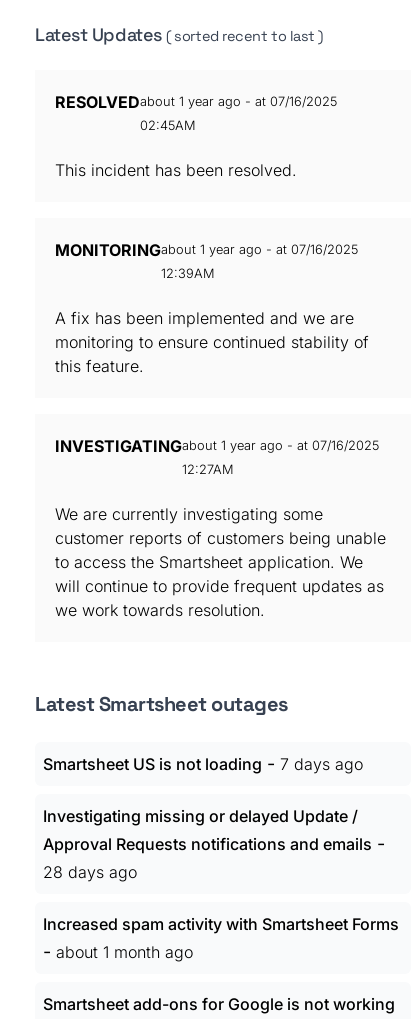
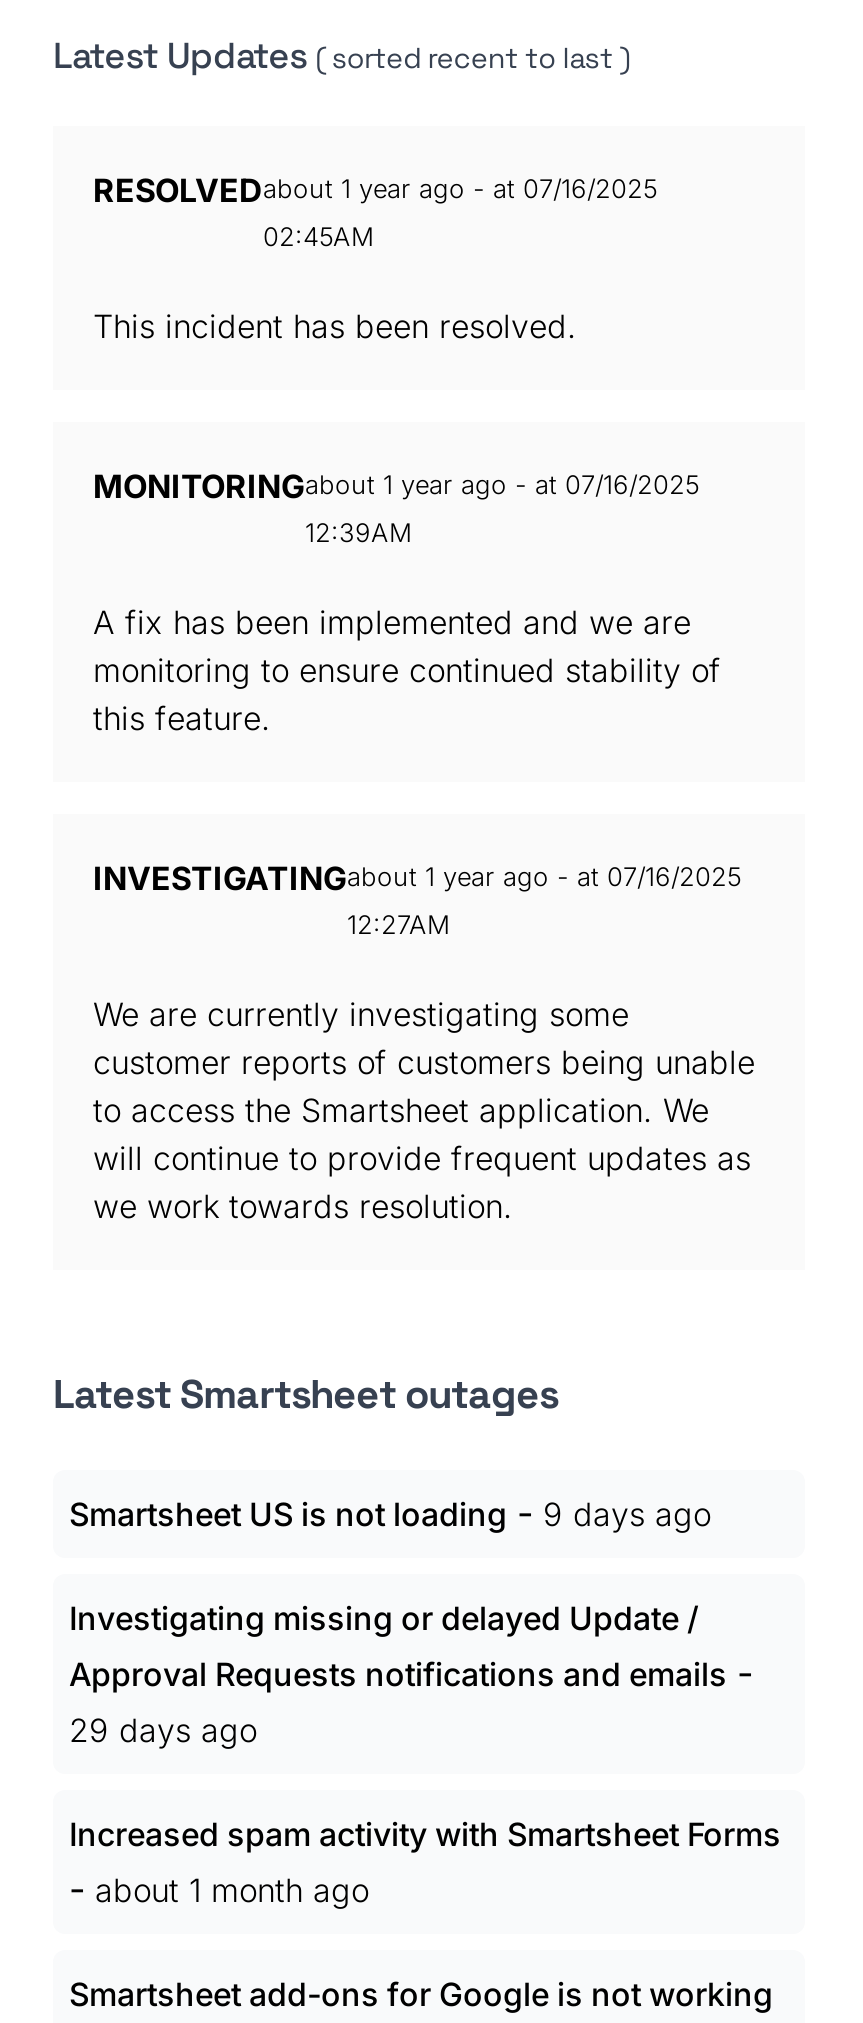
[43,753,363,774] Smartsheet US is not loading - 7 days ago -> [69,1492,711,1534] Smartsheet US is not loading - 9 days ago
[43,862,137,882] 28 days ago -> [69,1710,257,1750] 29 days ago

